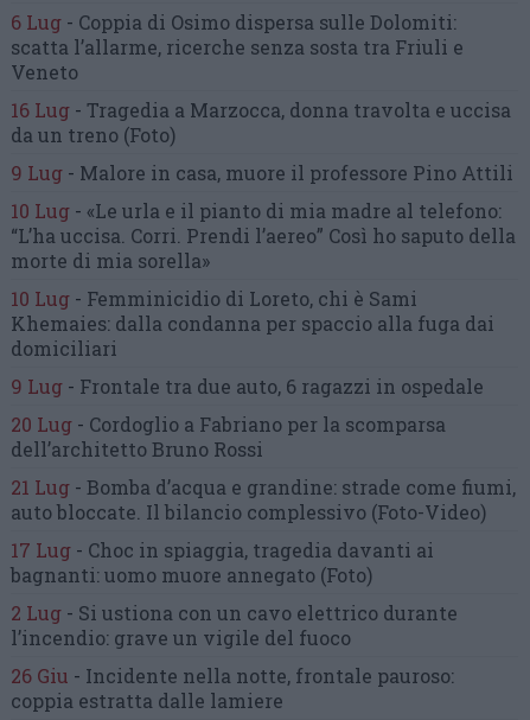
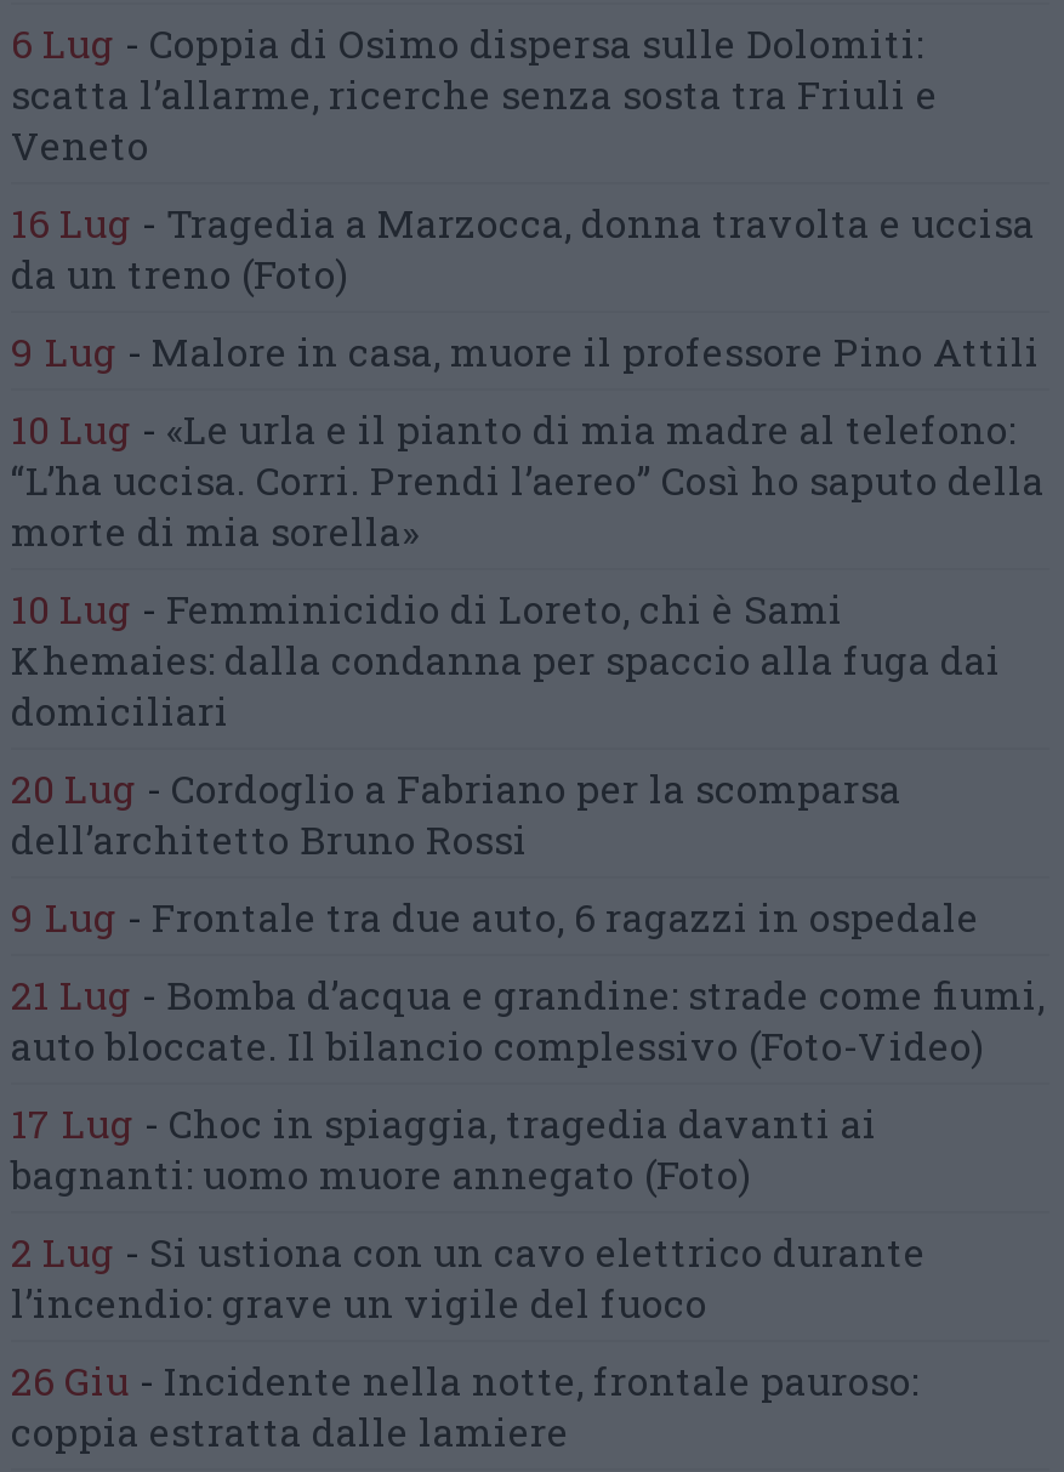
moved [11,374,484,399] -> [11,892,979,943]: 9 Lug - Frontale tra due auto, 6 ragazzi in ospedale
moved [11,412,446,461] -> [11,763,901,865]: 20 Lug - Cordoglio a Fabriano per la scomparsa | dell’architetto Bruno Rossi

